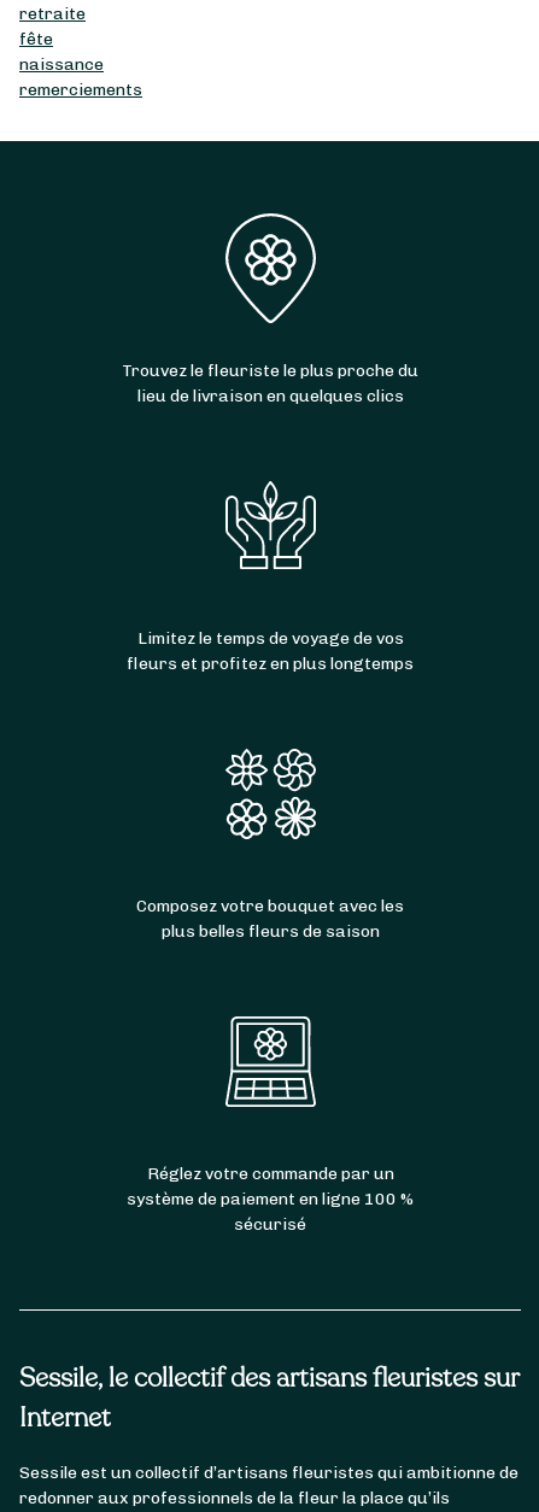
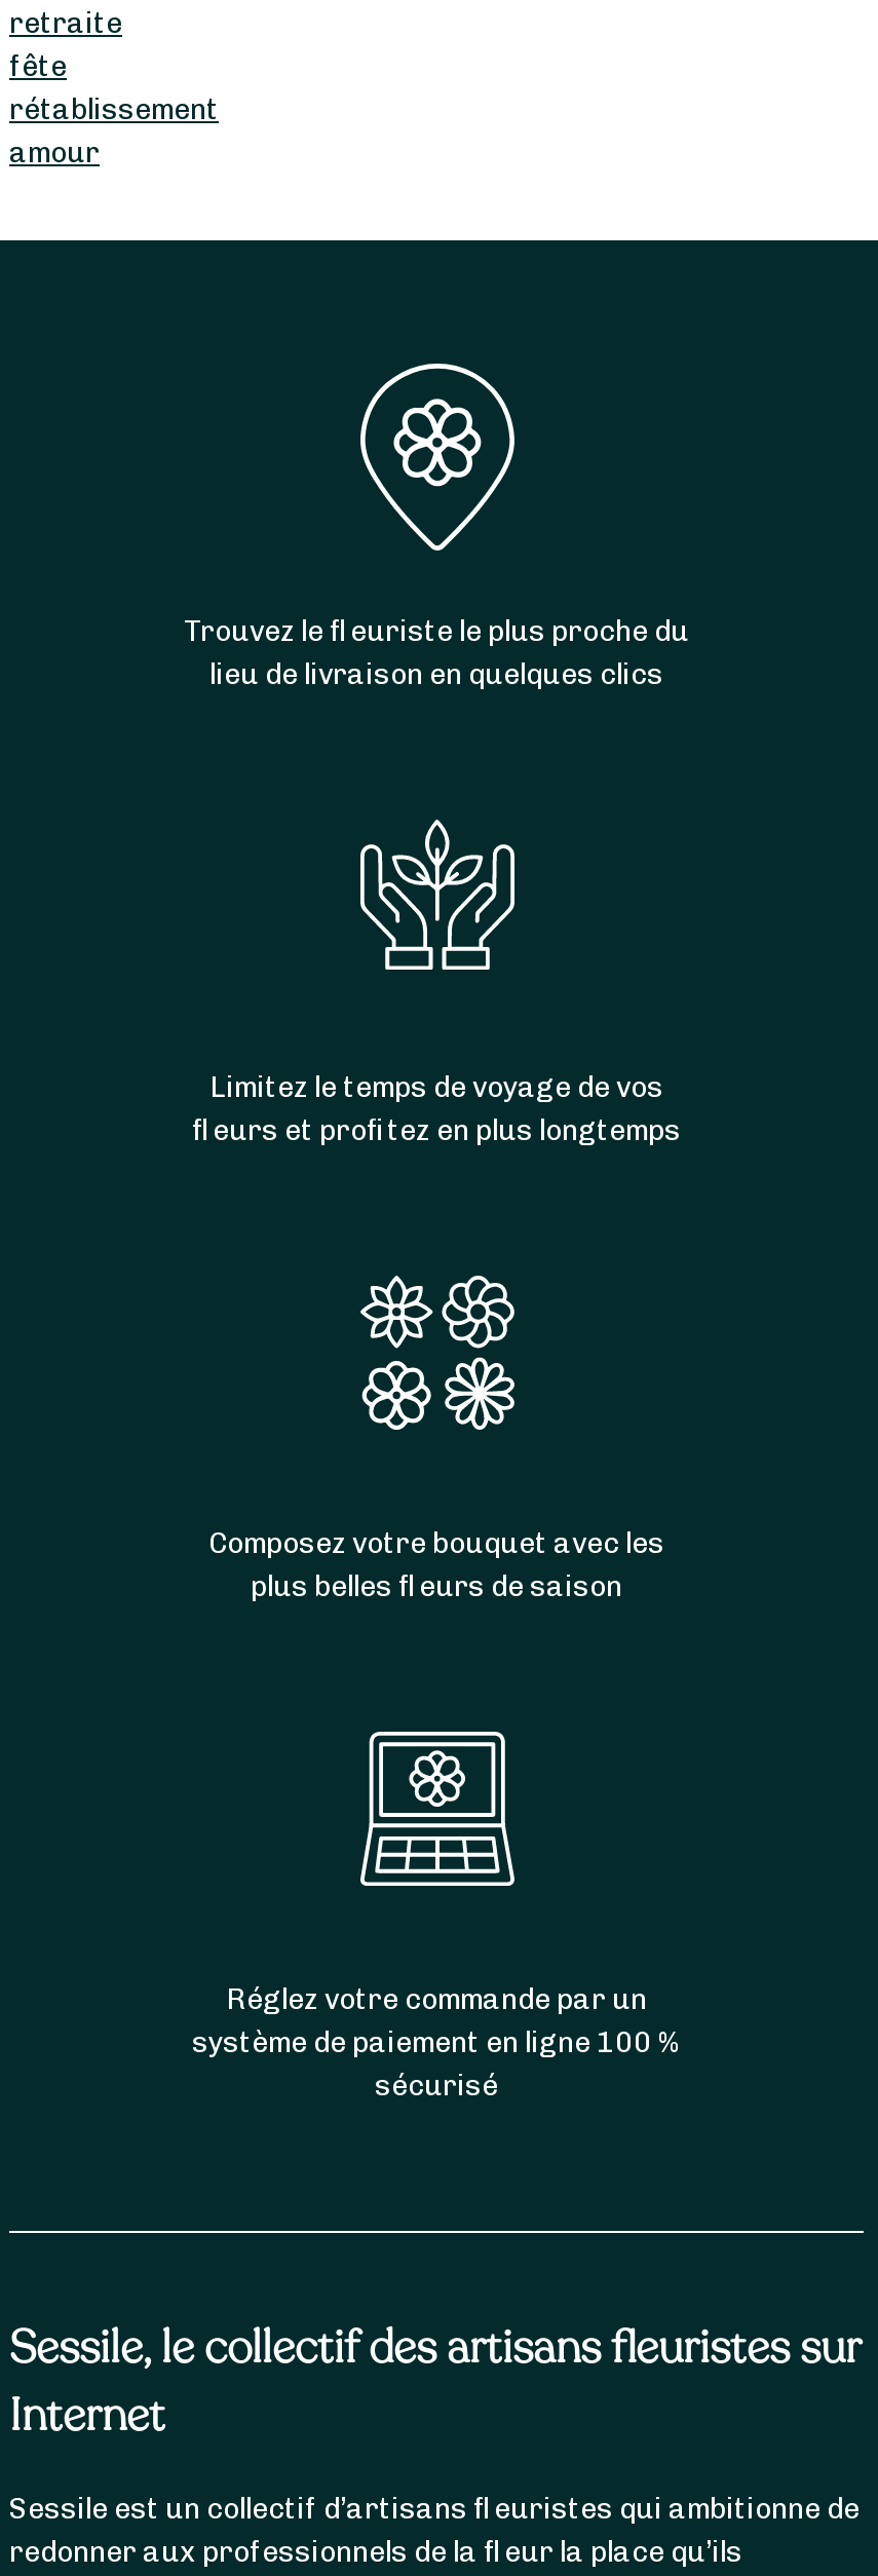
[19,54,142,100] naissance | remerciements -> [9,92,219,171] rétablissement | amour

